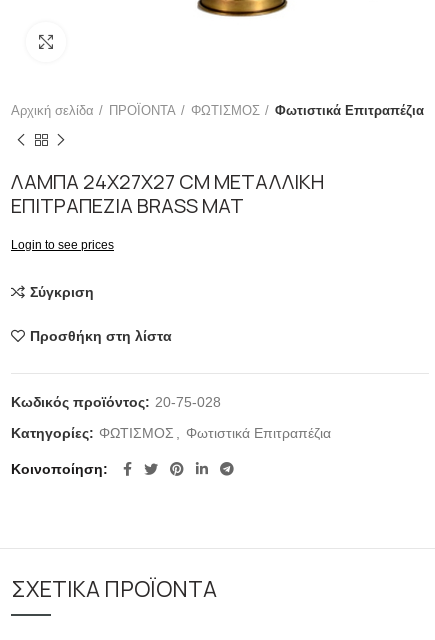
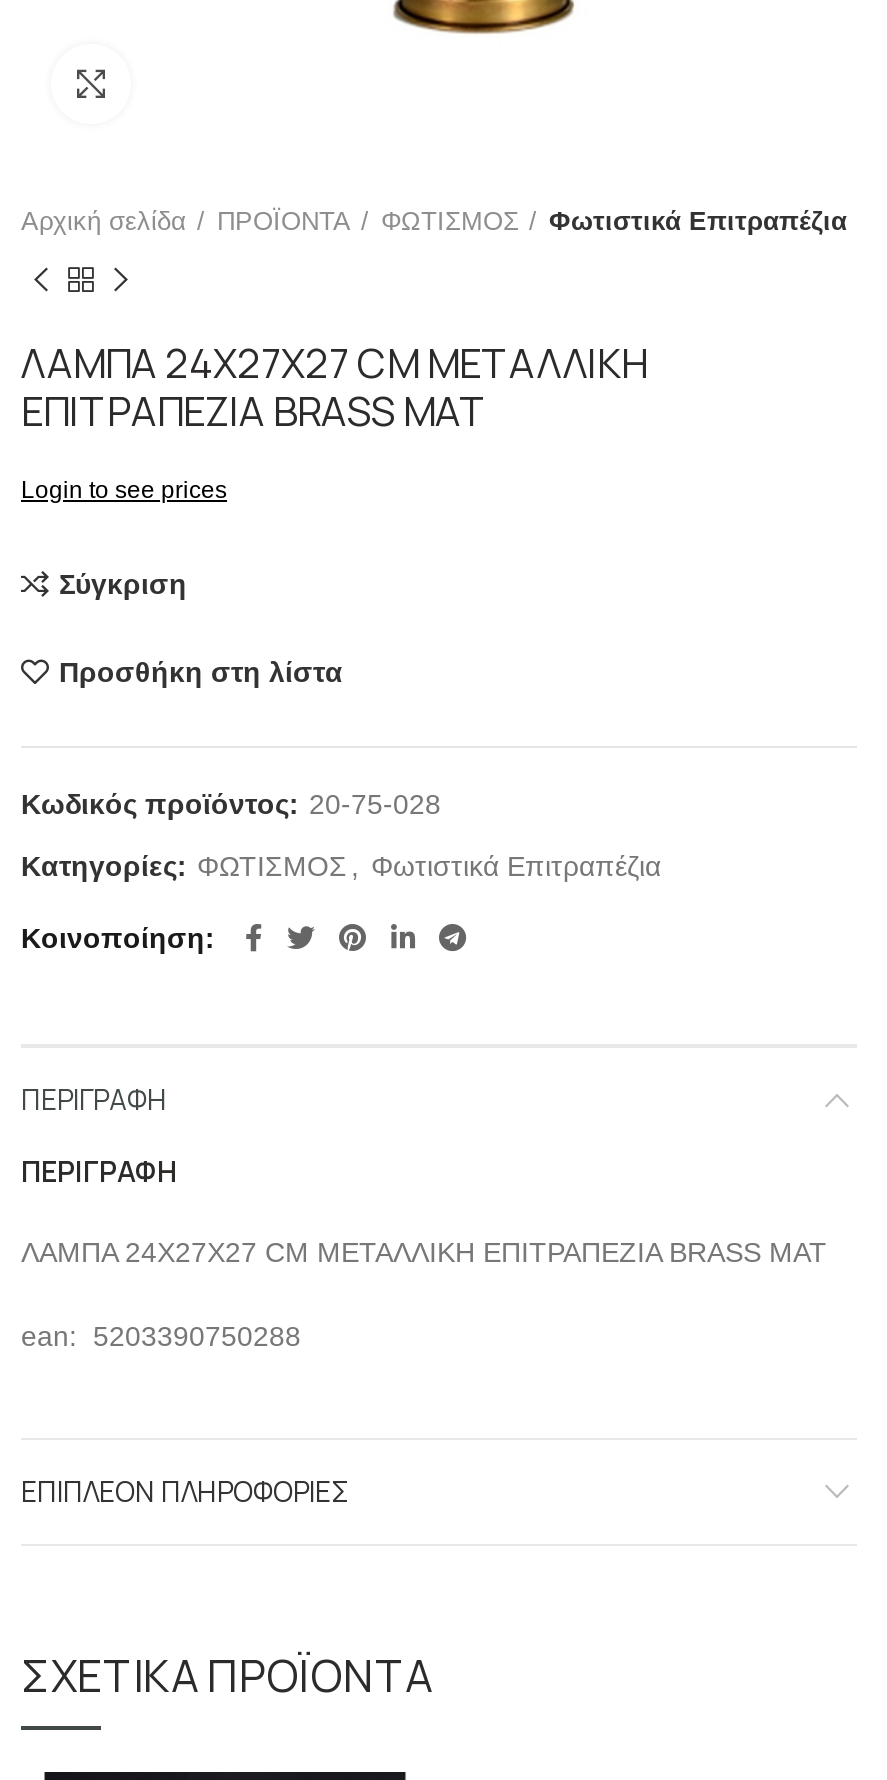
none -> [21,1080,827,1352] ΠΕΡΙΓΡΑΦΉ | ΠΕΡΙΓΡΑΦΉ | ΛΑΜΠΑ 24X27X27 CM ΜΕΤΑΛΛΙΚΗ ΕΠΙΤΡΑΠΕΖΙΑ BRASS MAT | ean: 5203390750288
none -> [21,1472,349,1510] ΕΠΙΠΛΈΟΝ ΠΛΗΡΟΦΟΡΊΕΣ

